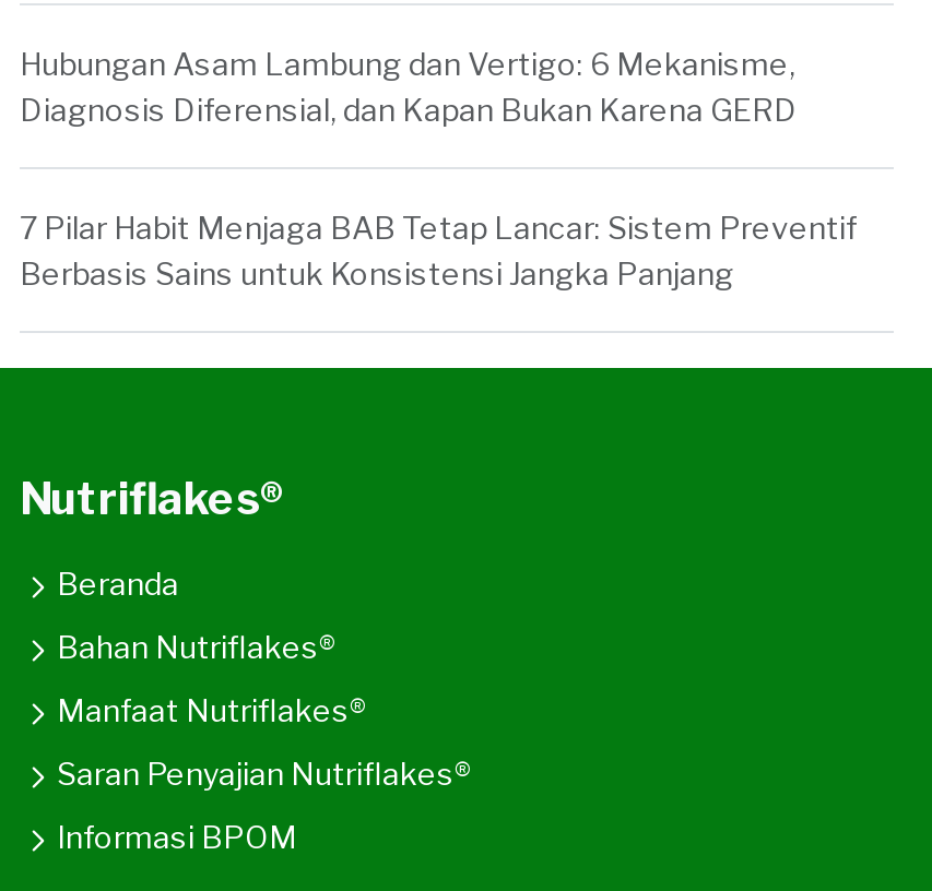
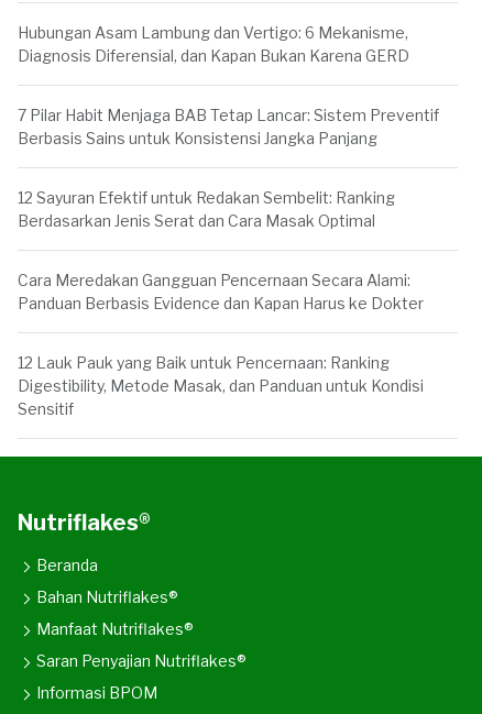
none -> [18,188,424,418] 12 Sayuran Efektif untuk Redakan Sembelit: Ranking | Berdasarkan Jenis Serat dan Cara Masak Optimal | Cara Meredakan Gangguan Pencernaan Secara Alami: | Panduan Berbasis Evidence dan Kapan Harus ke Dokter | 12 Lauk Pauk yang Baik untuk Pencernaan: Ranking | Digestibility, Metode Masak, dan Panduan untuk Kondisi | Sensitif

